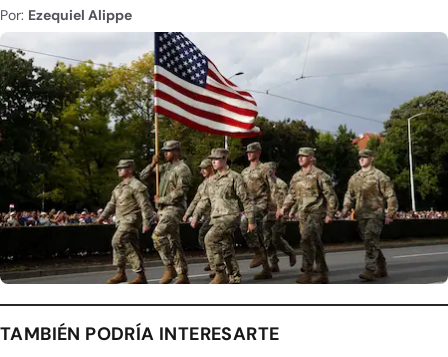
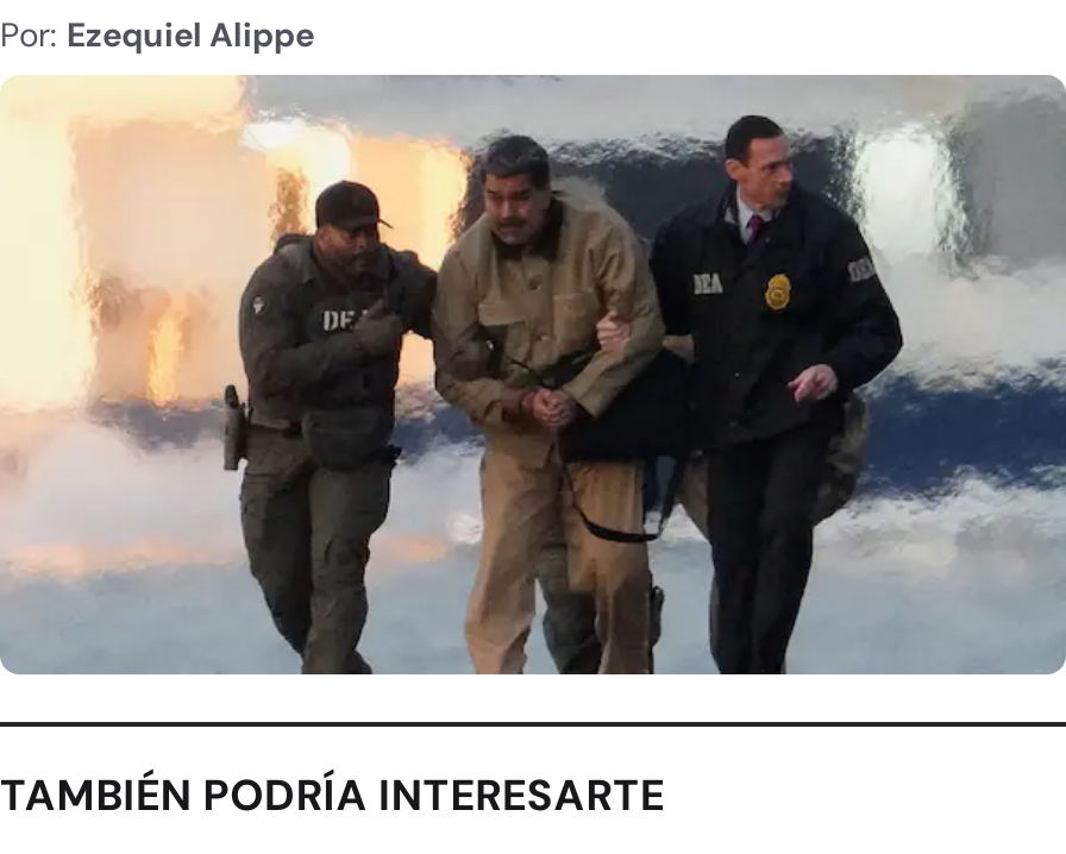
[3,32,445,285] [image] -> [7,74,1059,678] [image]

